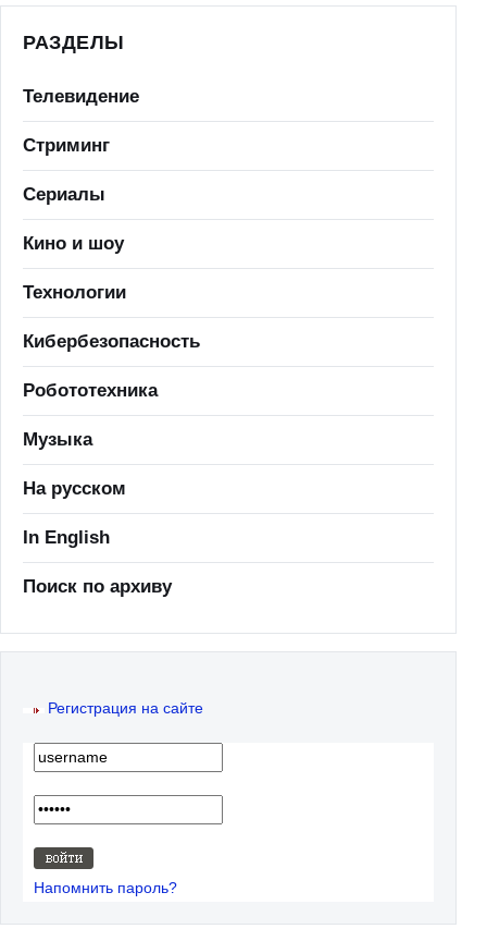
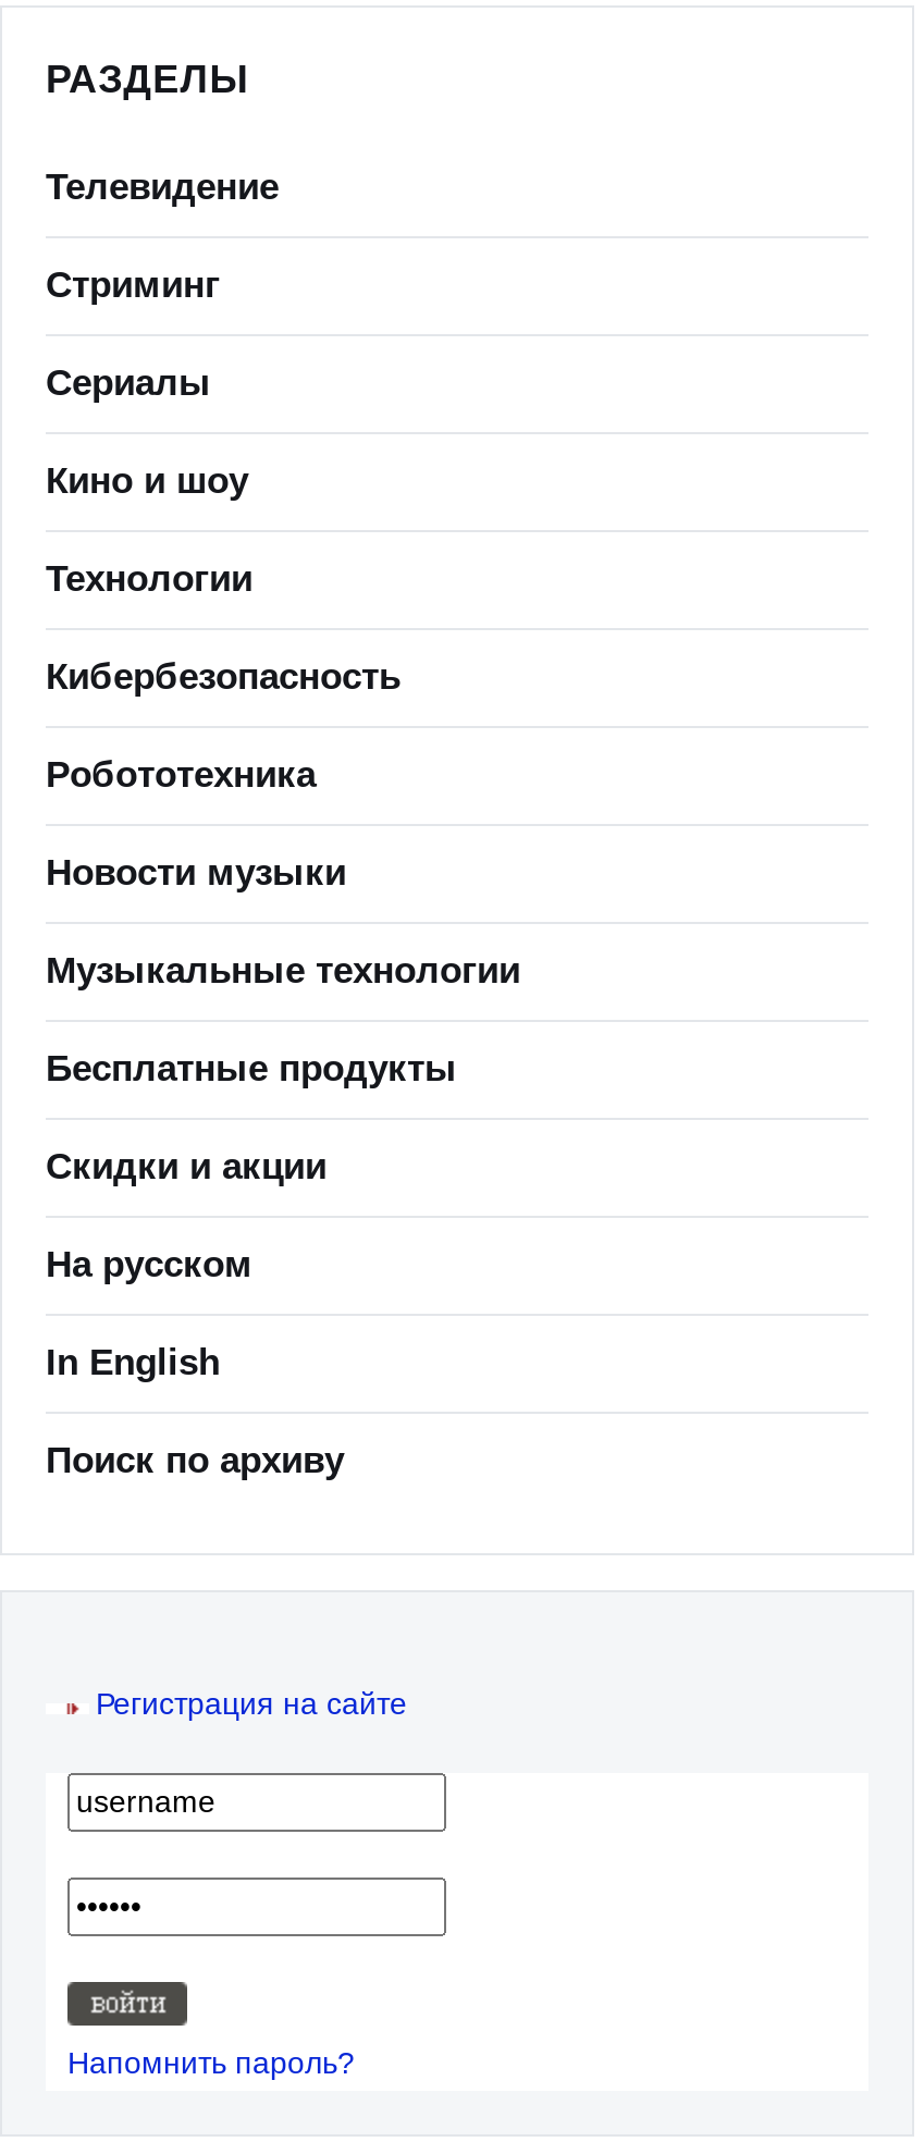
[23,429,92,450] Музыка -> [46,852,520,1187] Новости музыки | Музыкальные технологии | Бесплатные продукты | Скидки и акции

